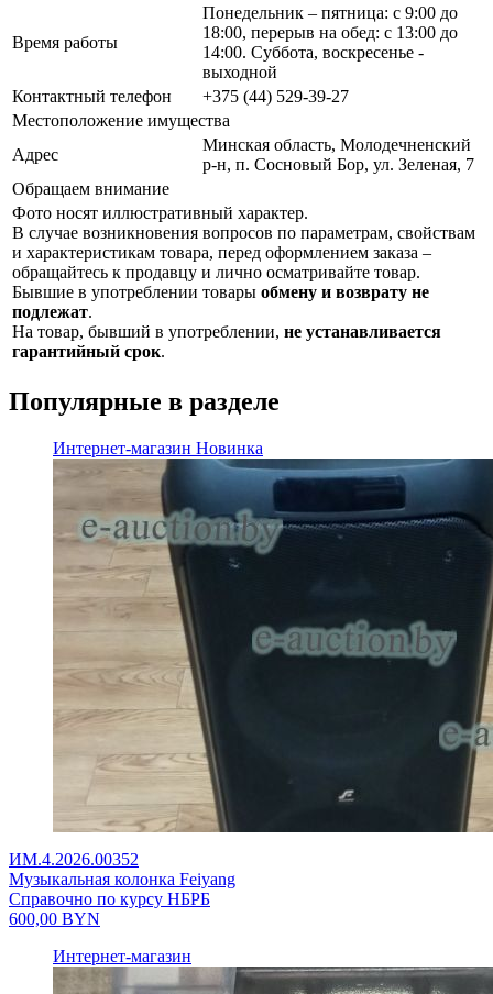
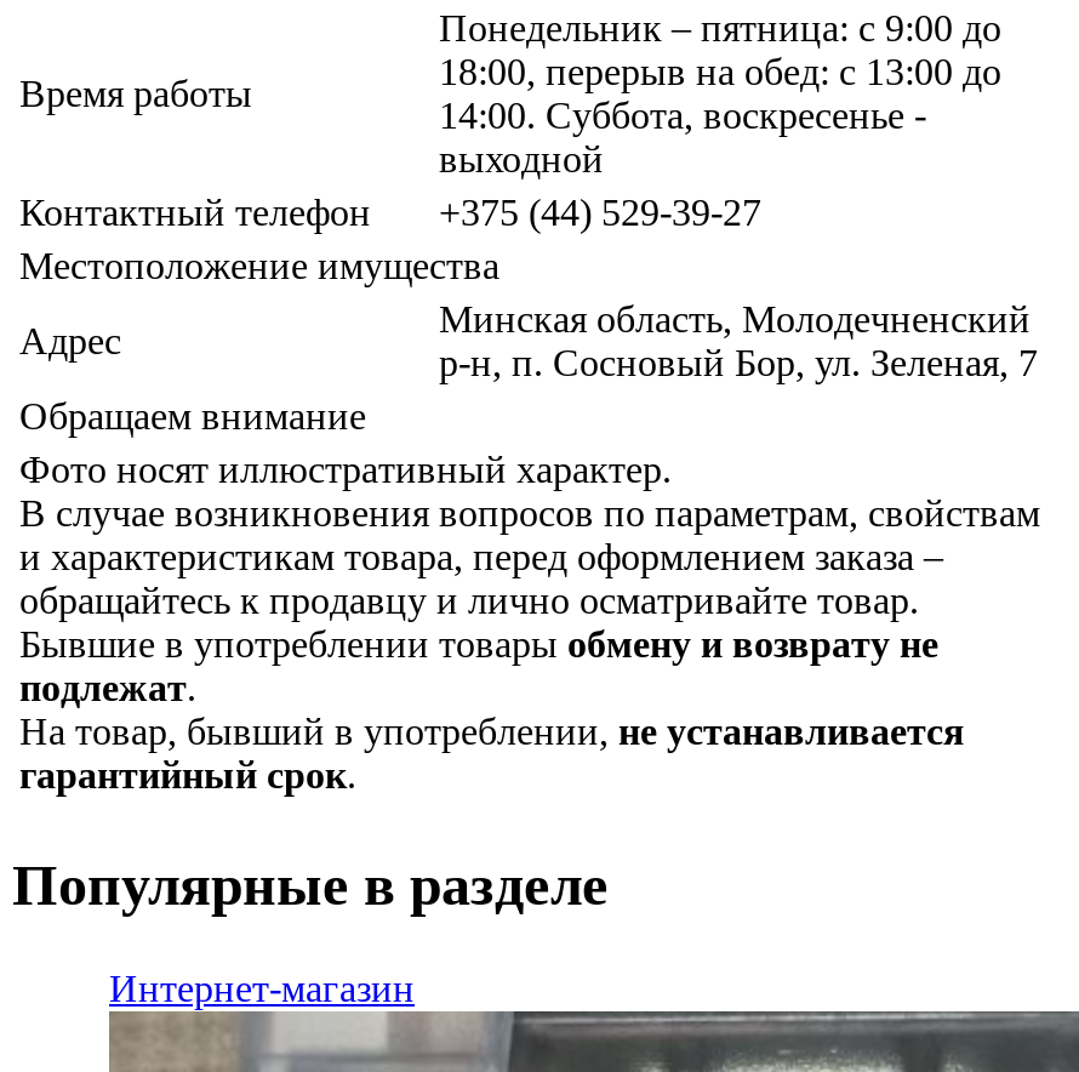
[53,439,263,457] Интернет-магазин Новинка -> none
[9,459,490,928] [image] | ИМ.4.2026.00352 | Музыкальная колонка Feiyang | Справочно по курсу НБРБ | 600,00 BYN -> none

